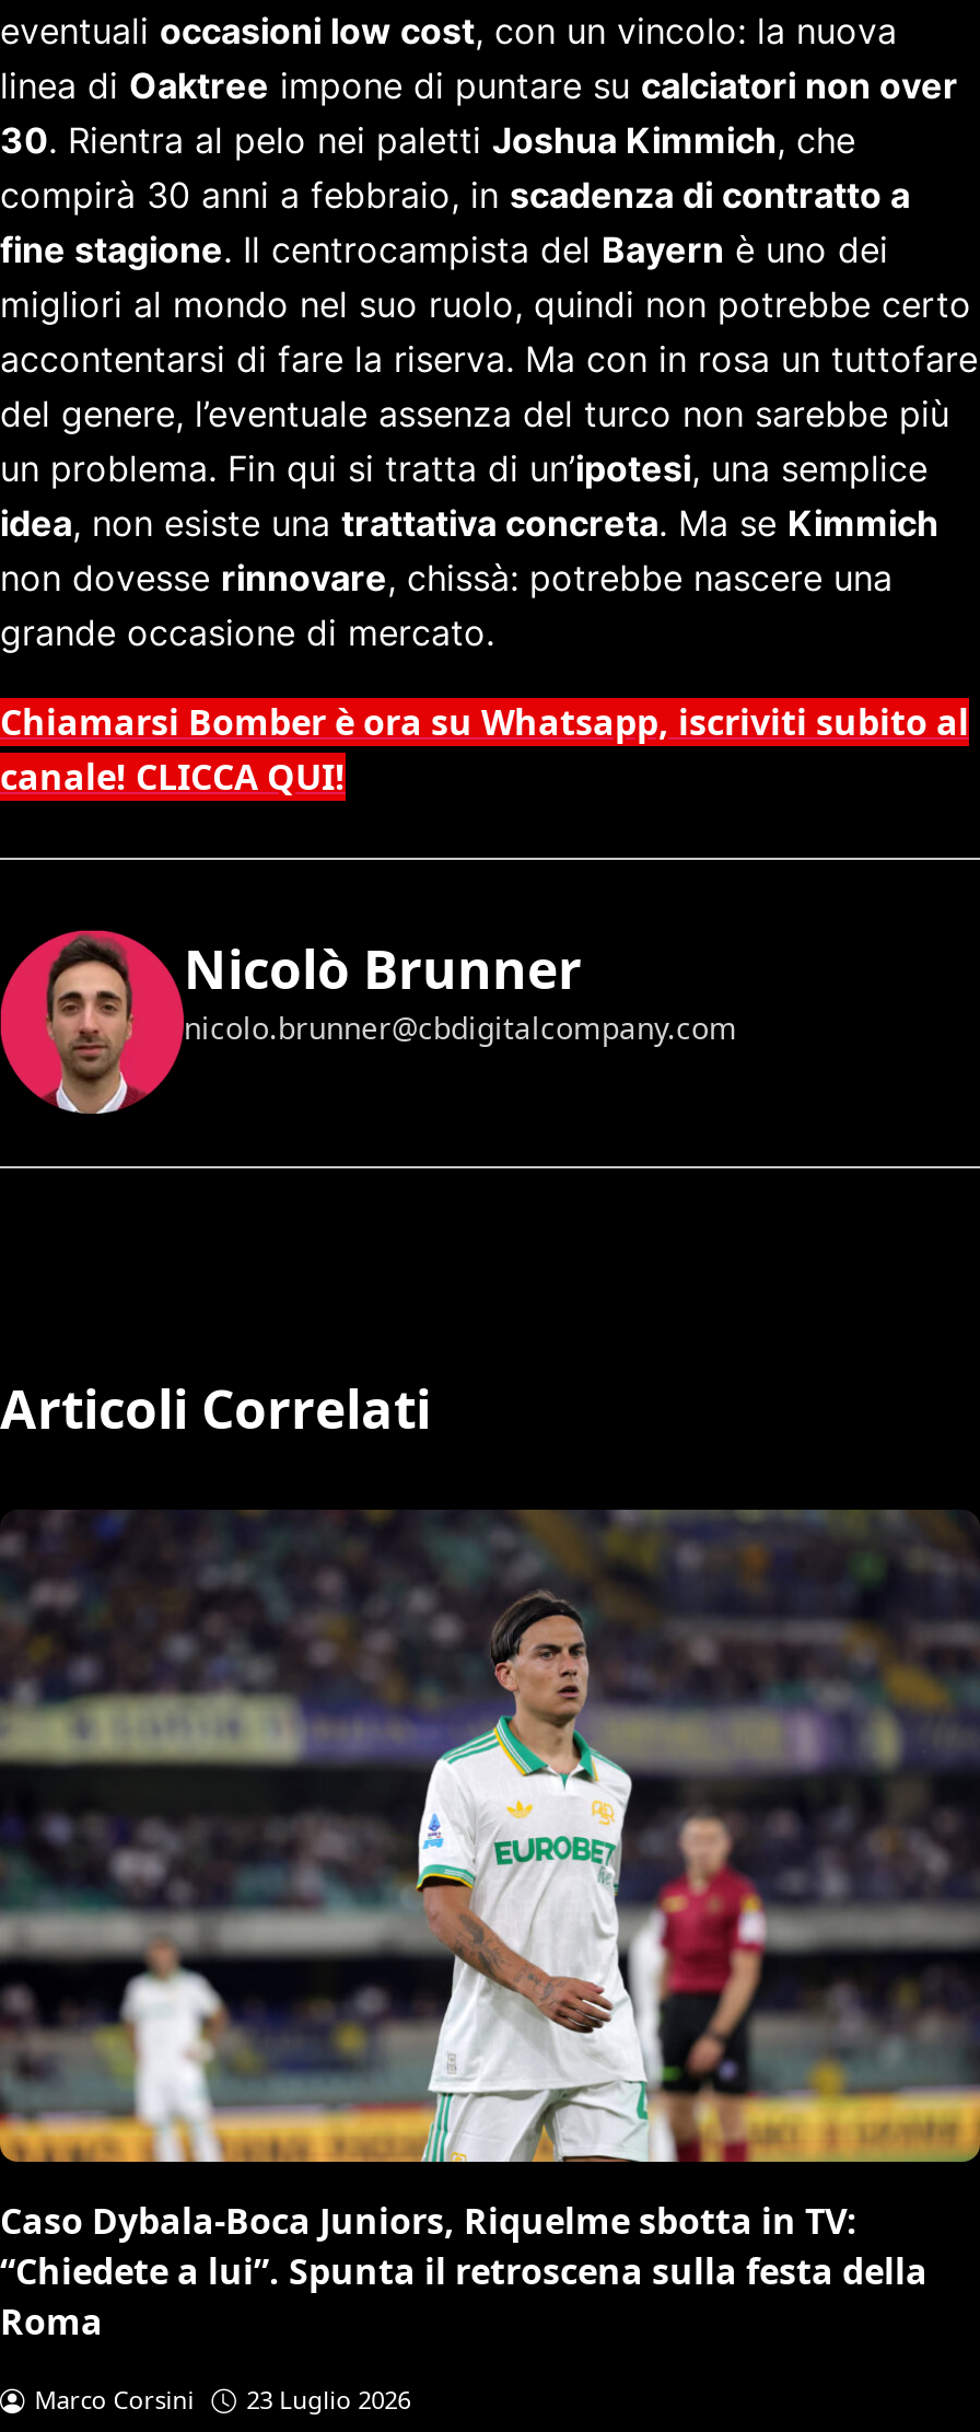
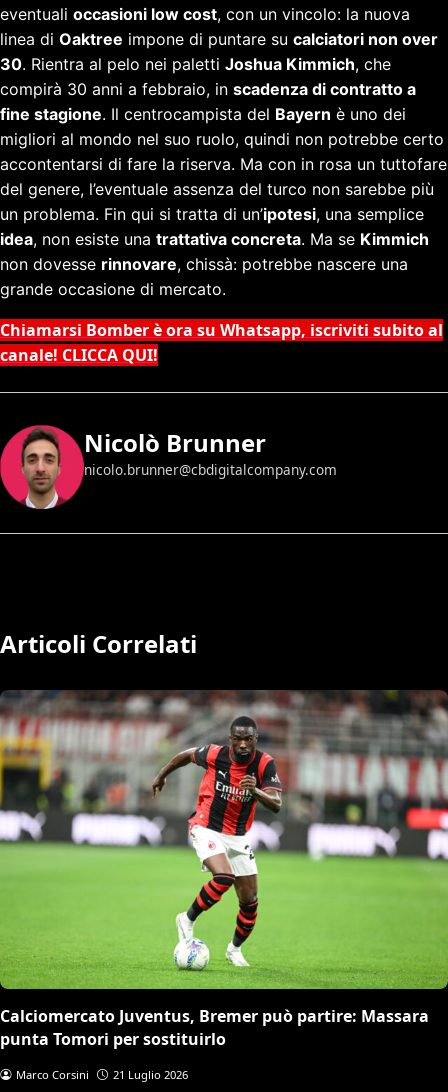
[0,1510,973,2346] [image] | Caso Dybala-Boca Juniors, Riquelme sbotta in TV: | “Chiedete a lui”. Spunta il retroscena sulla festa della | Roma -> [0,690,445,1049] [image] | Calciomercato Juventus, Bremer può partire: Massara | punta Tomori per sostituirlo
[35,2383,410,2416] Marco Corsini 23 Luglio 2026 -> [16,1066,188,1081] Marco Corsini 21 Luglio 2026

